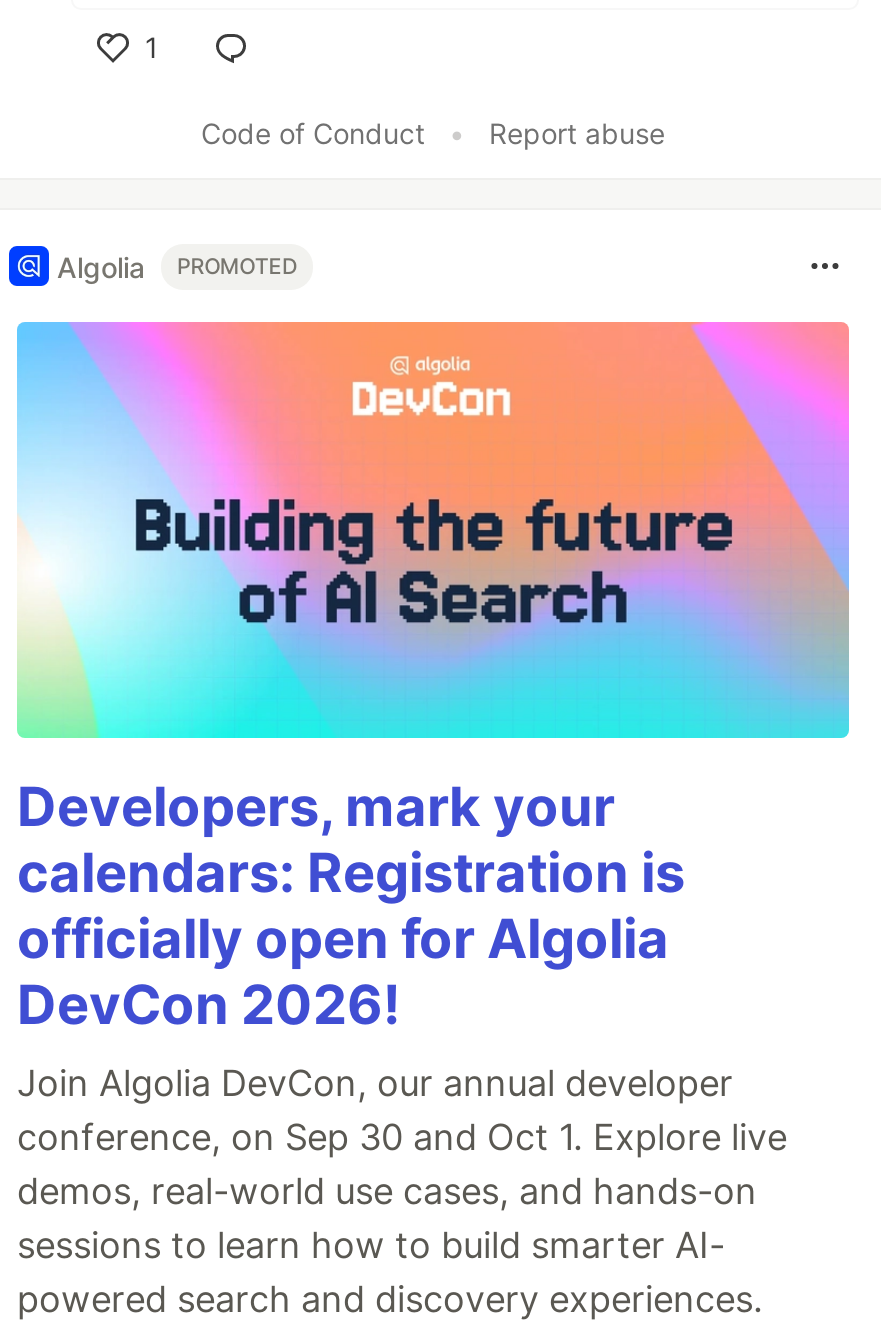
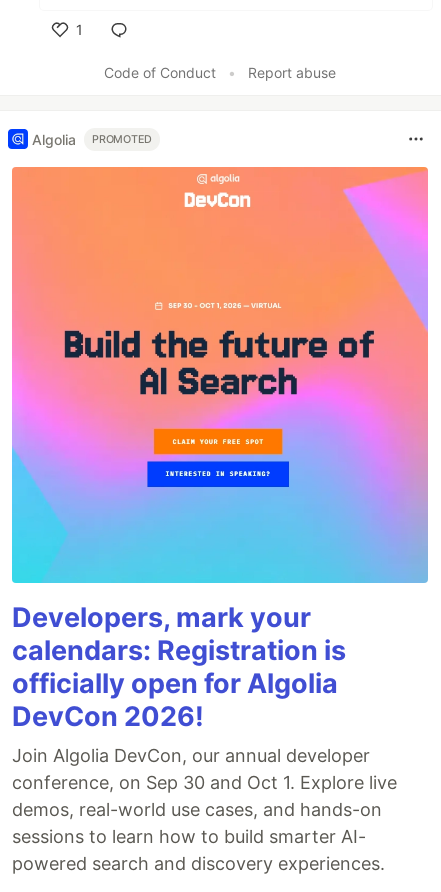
[15,320,849,738] [image] -> [11,166,429,584] [image]

